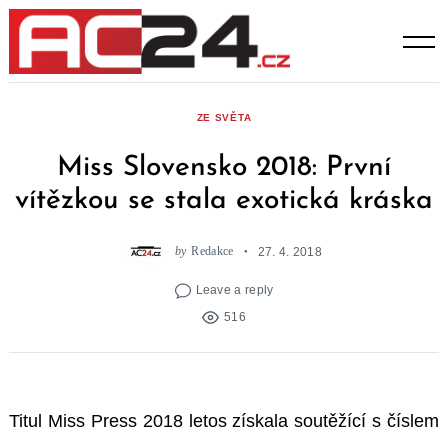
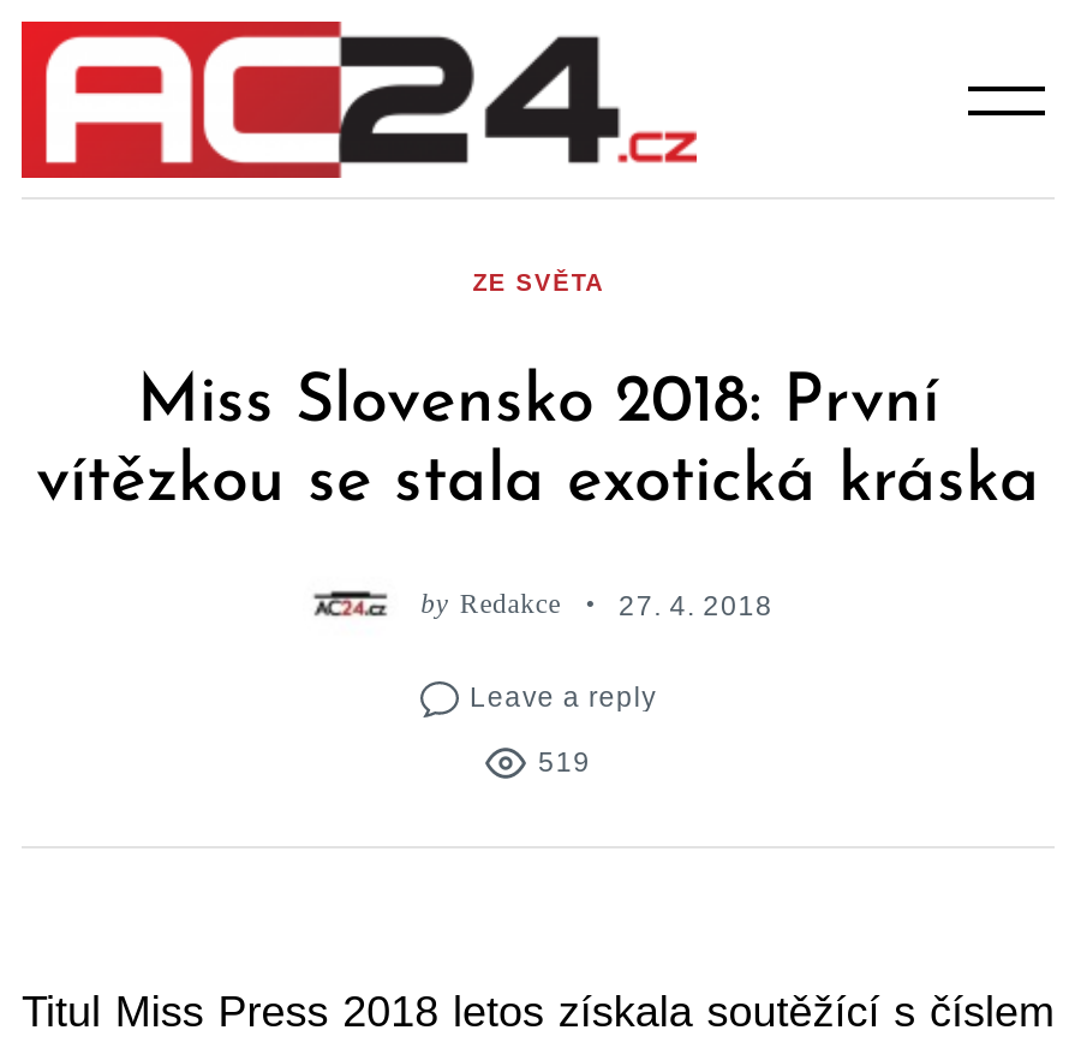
[224,310,246,323] 516 -> [538,745,591,776] 519

